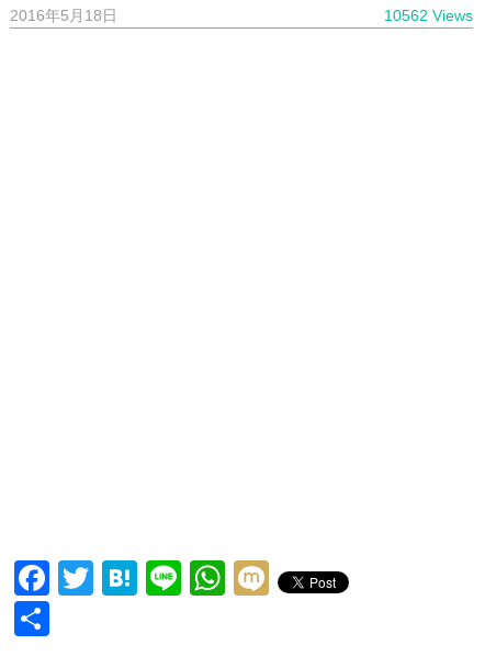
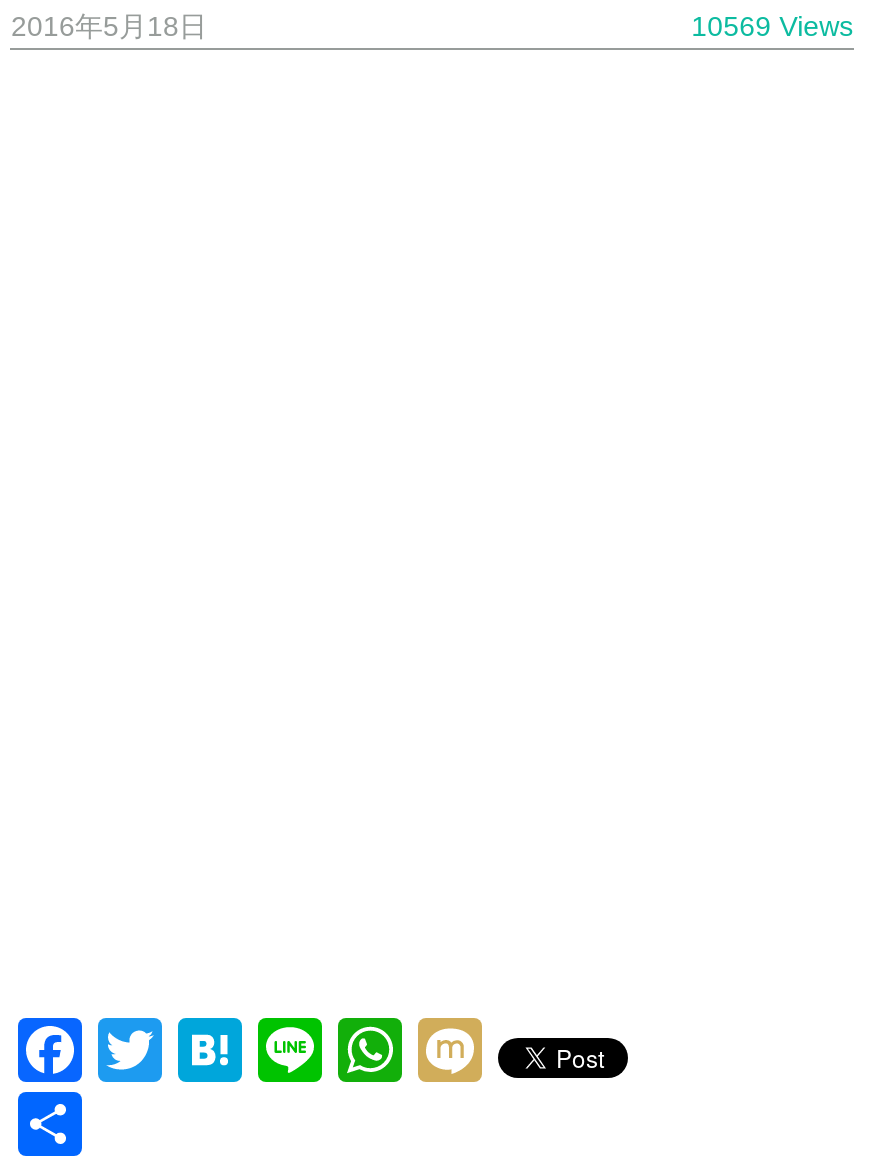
[384,7,472,24] 10562 Views -> [691,10,853,42] 10569 Views

